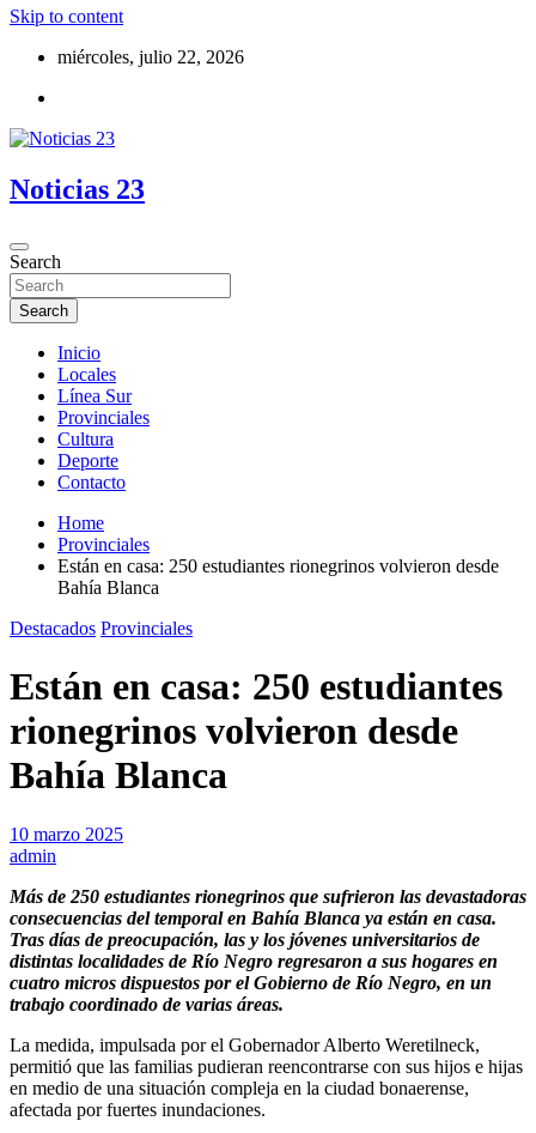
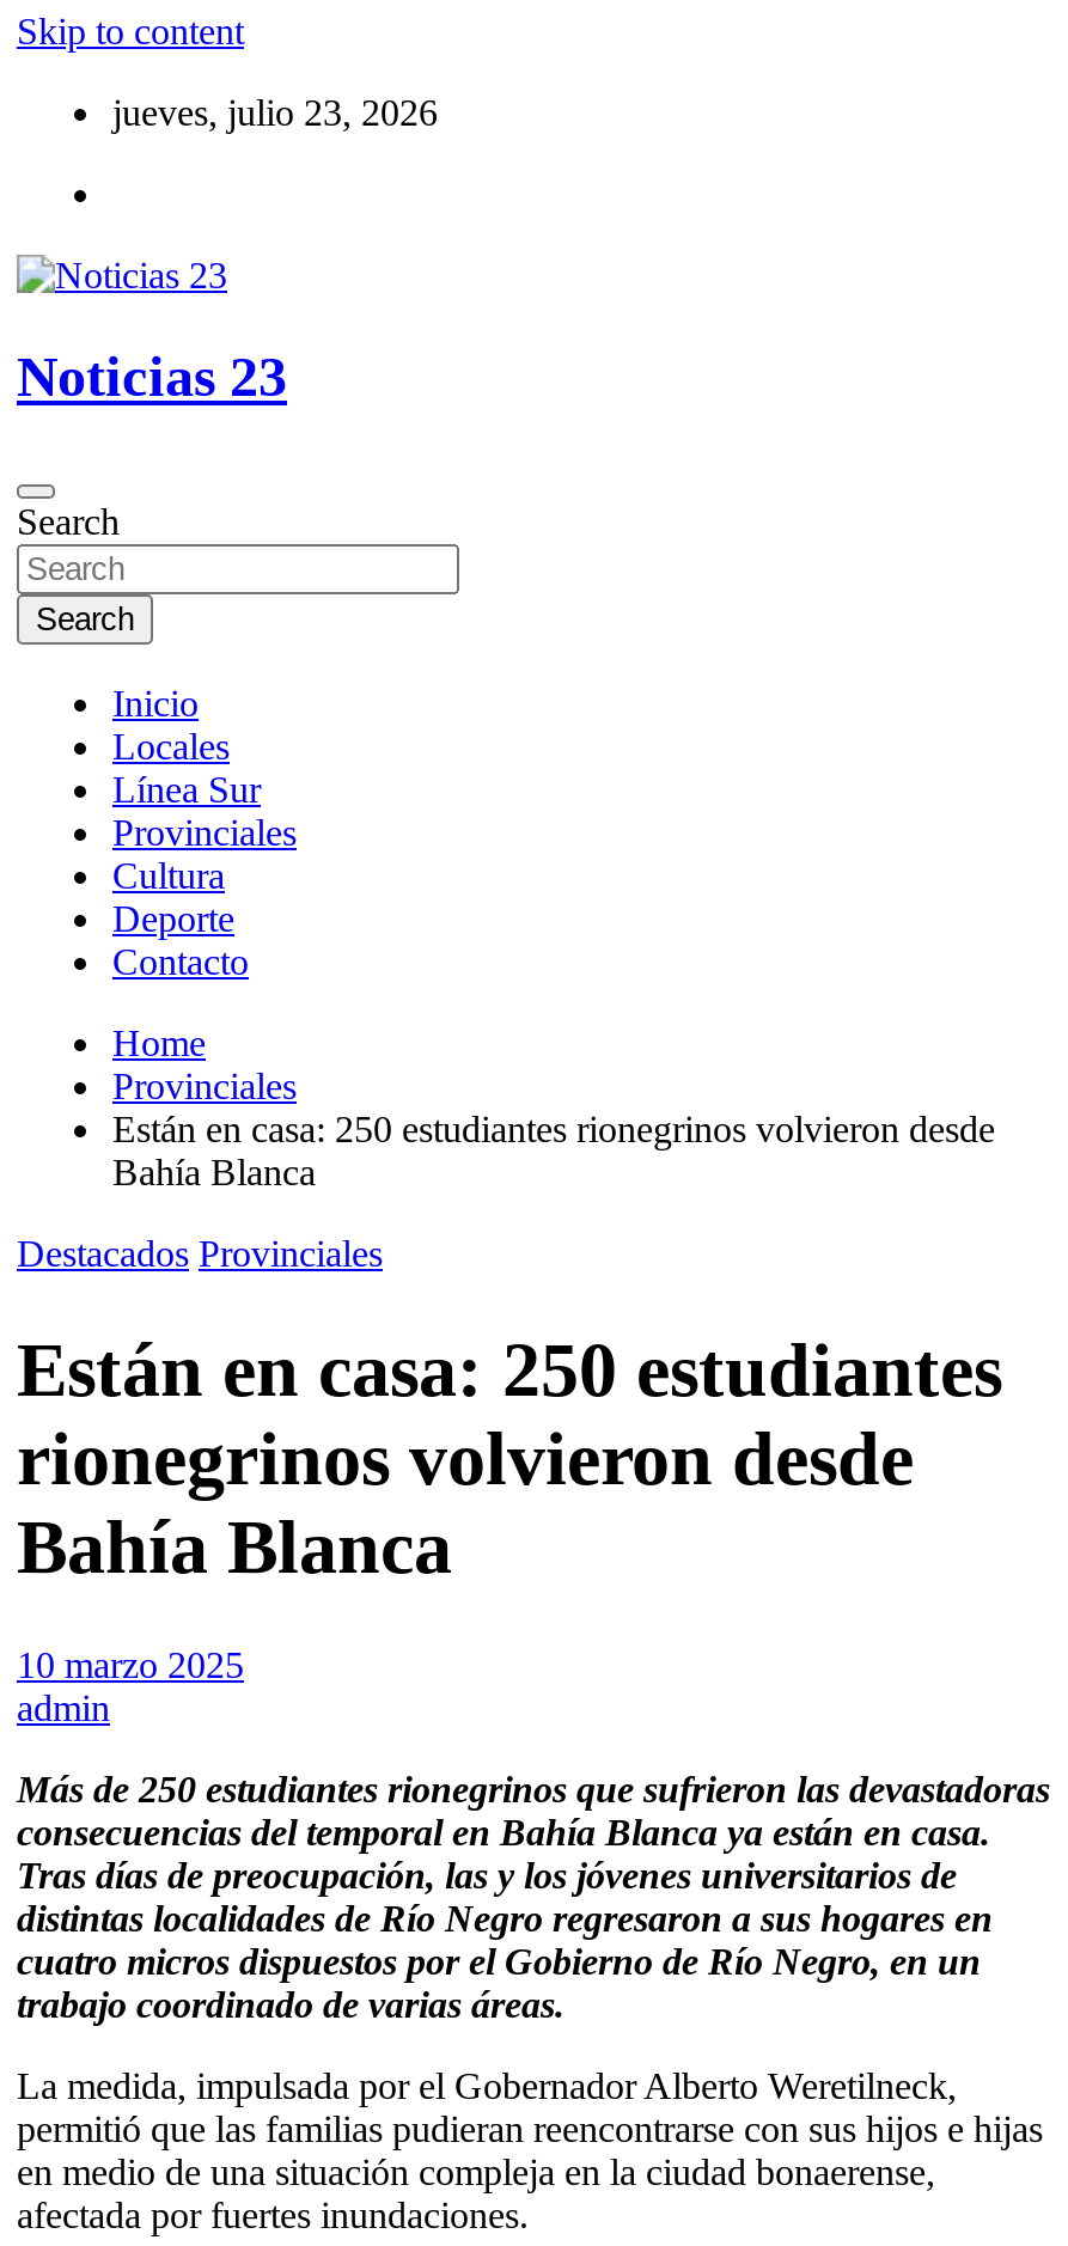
[57,47,244,67] miércoles, julio 22, 2026 -> [112,92,438,133] jueves, julio 23, 2026

